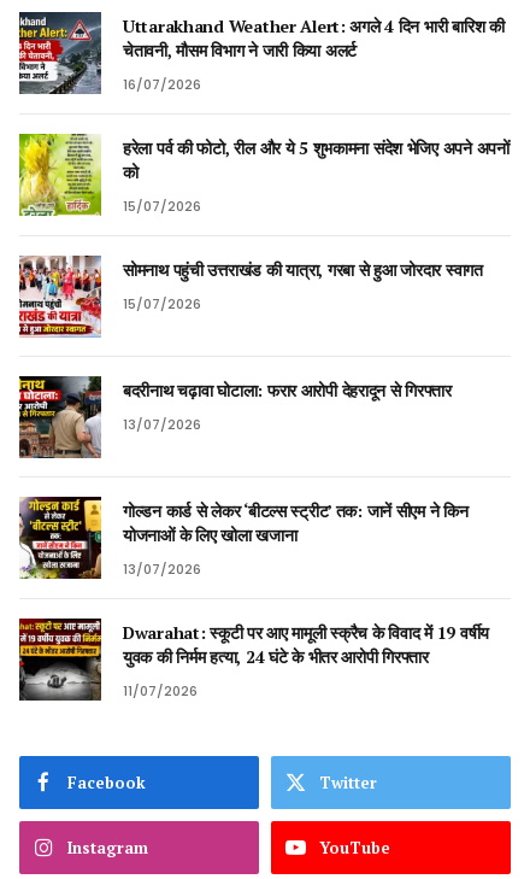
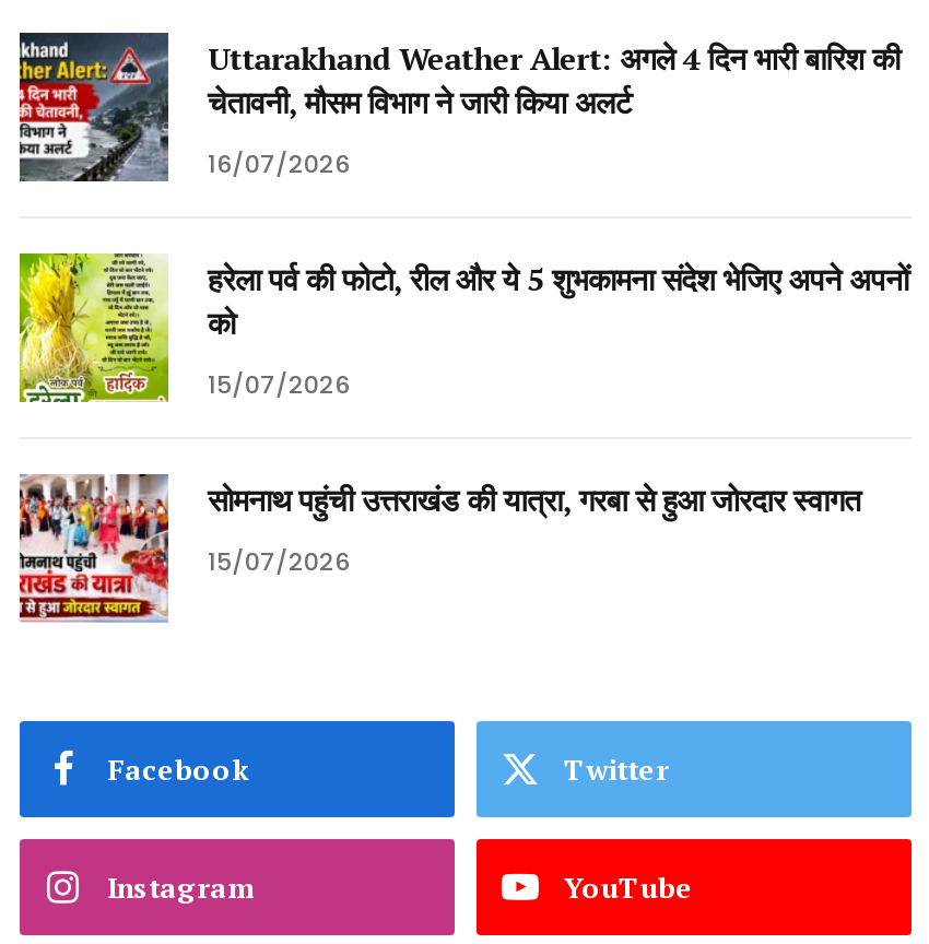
[18,376,452,458] [image] | बदरीनाथ चढ़ावा घोटाला: फरार आरोपी देहरादून से गिरफ्तार | 13/07/2026 -> none
[18,496,489,700] [image] | गोल्डन कार्ड से लेकर ‘बीटल्स स्ट्रीट’ तक: जानें सीएम ने किन | योजनाओं के लिए खोला खजाना | 13/07/2026 | Dwarahat: स्कूटी पर आए मामूली स्क्रैच के विवाद में 19 वर्षीय | युवक की निर्मम हत्या, 24 घंटे के भीतर आरोपी गिरफ्तार | 11/07/2026 -> none
[18,617,102,702] [image] -> none

